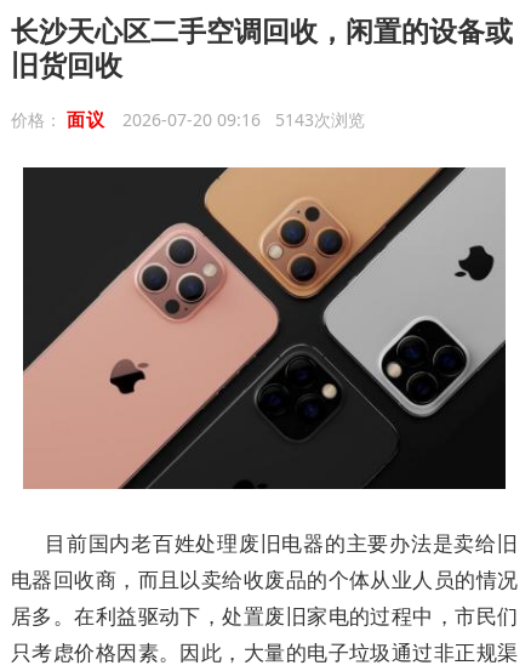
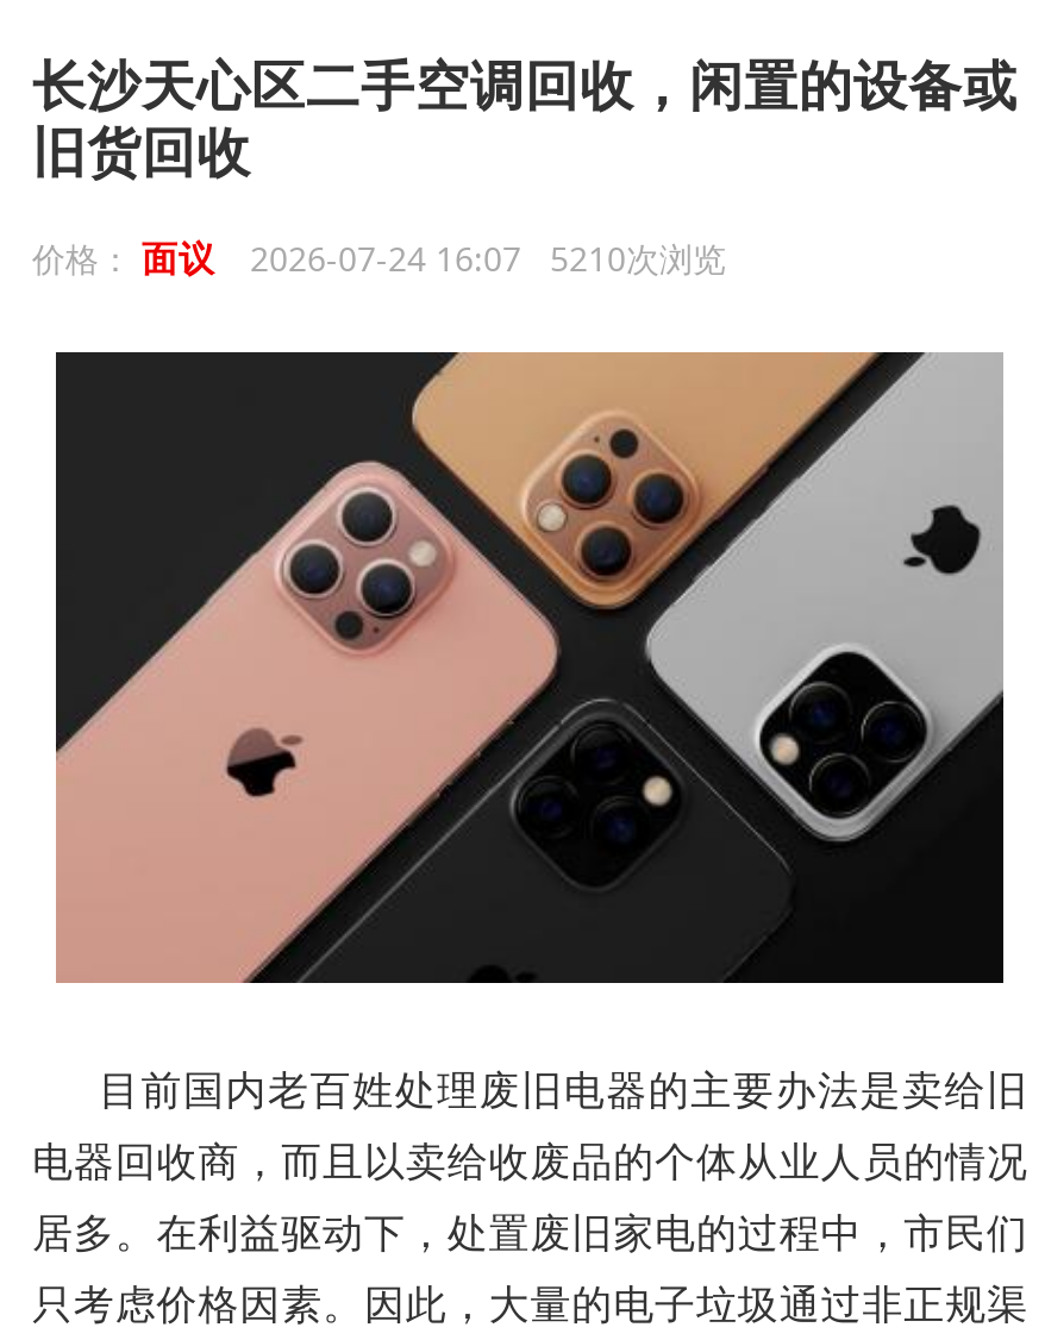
[11,107,364,131] 价格：面议 2026-07-20 09:16 5143次浏览 -> [32,233,726,281] 价格：面议 2026-07-24 16:07 5210次浏览

